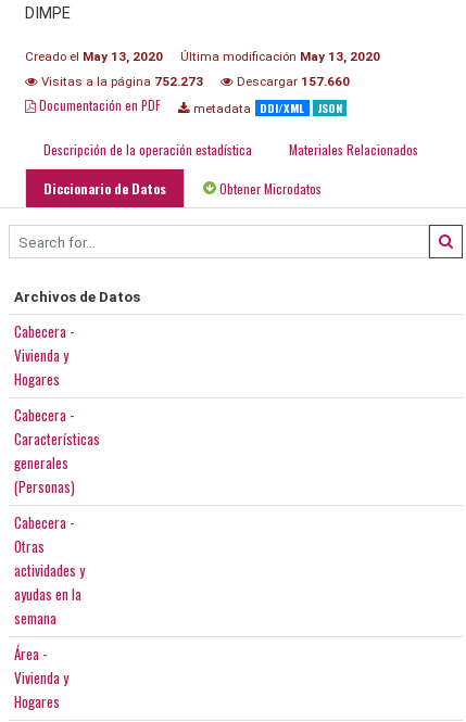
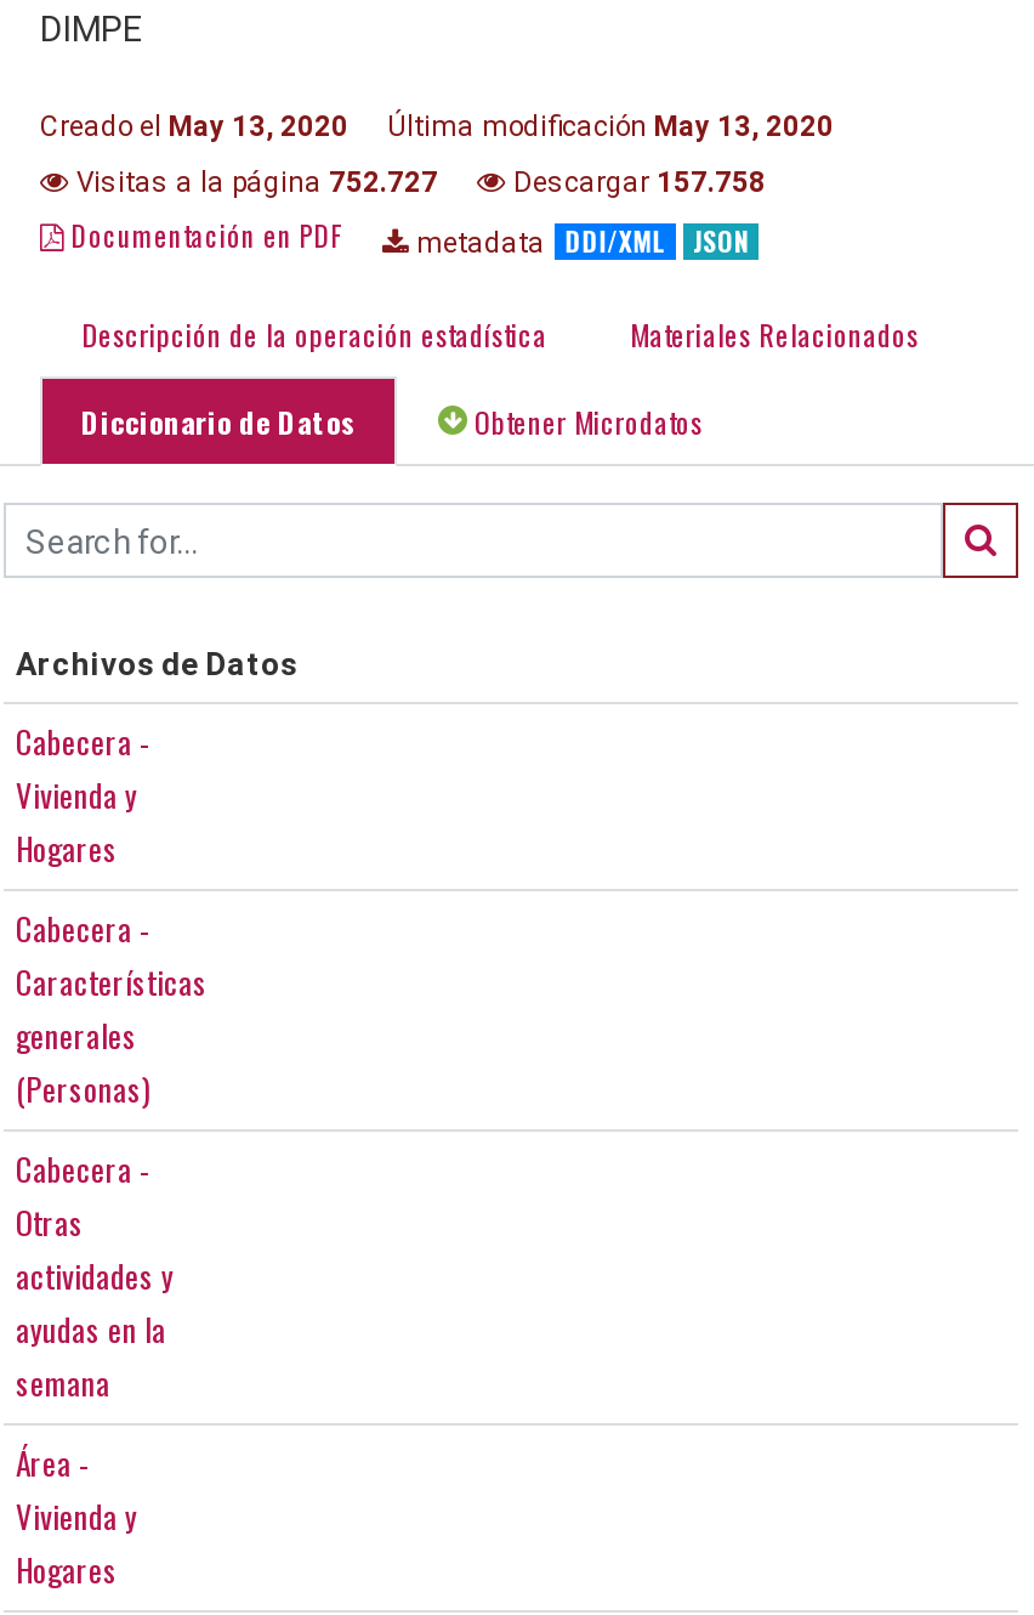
[38,74,203,89] Visitas a la página 752.273 -> [69,166,438,200] Visitas a la página 752.727
[234,74,350,89] Descargar 157.660 -> [506,166,766,200] Descargar 157.758

